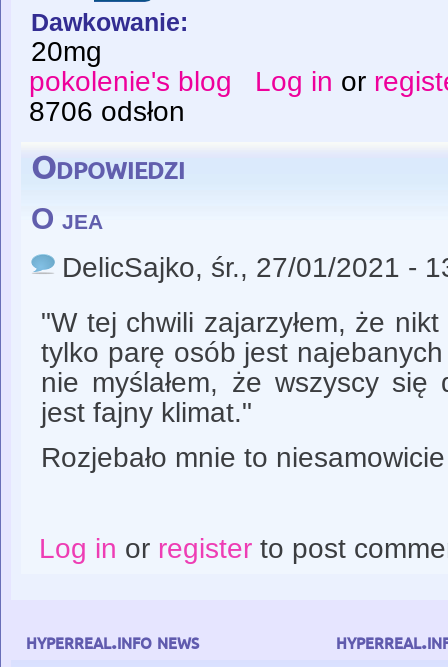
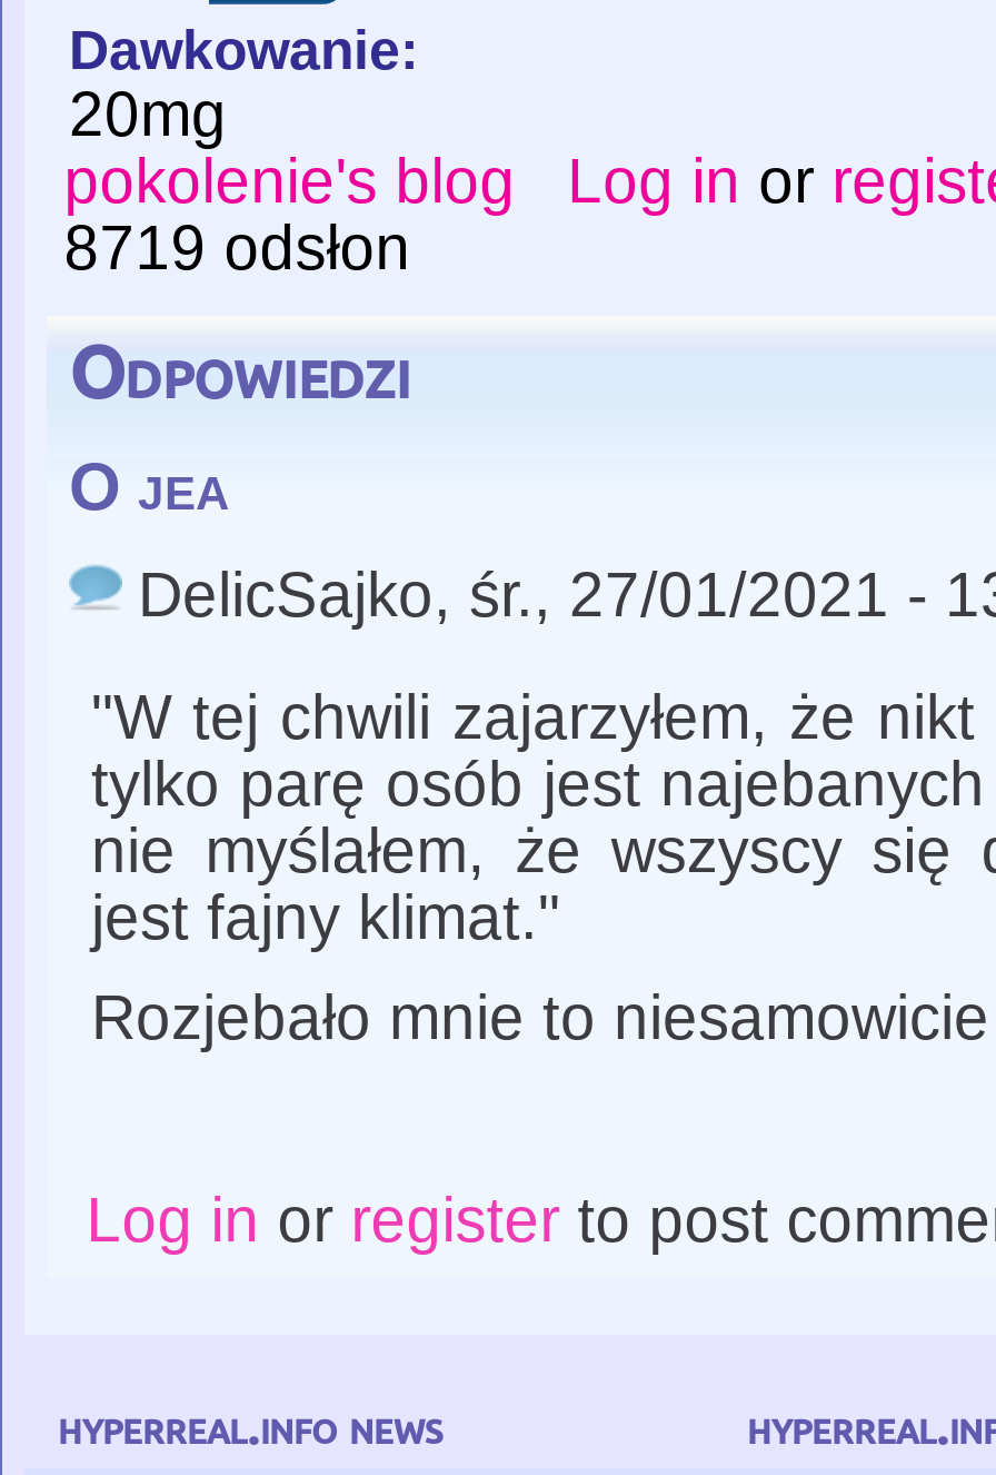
[29,95,185,126] 8706 odsłon -> [64,212,411,281] 8719 odsłon

